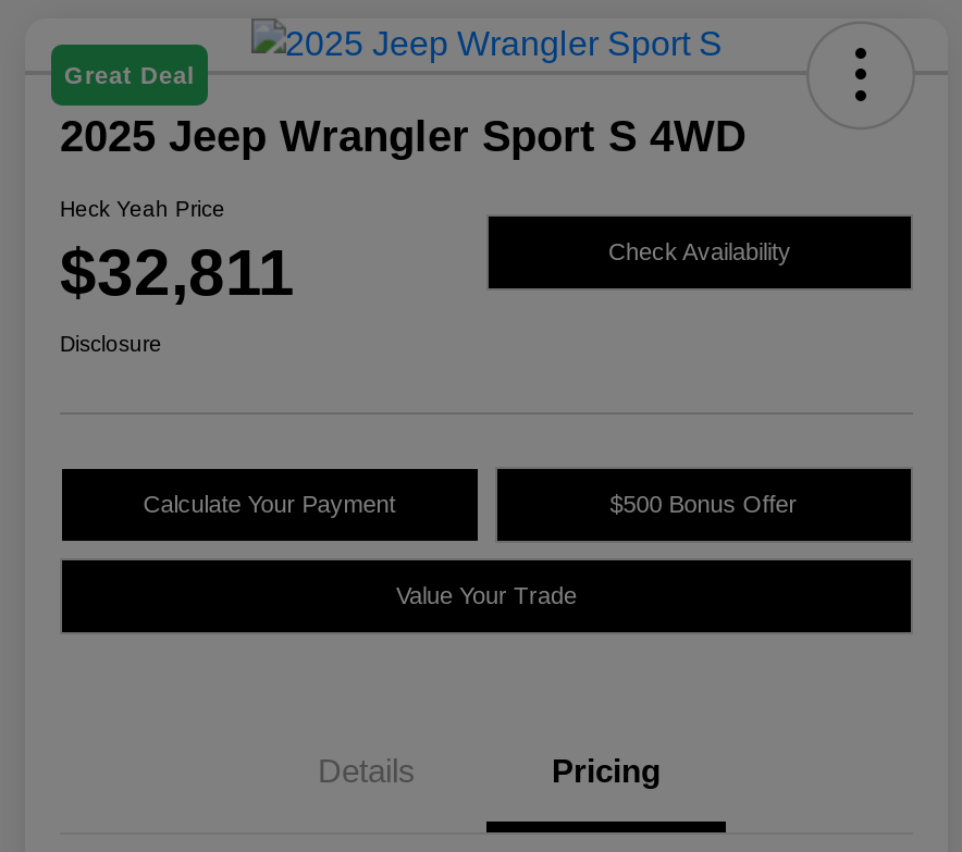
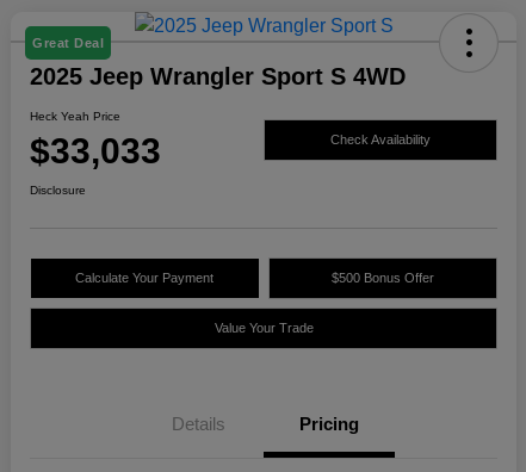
[60,236,295,308] $32,811 -> [30,131,161,170] $33,033

